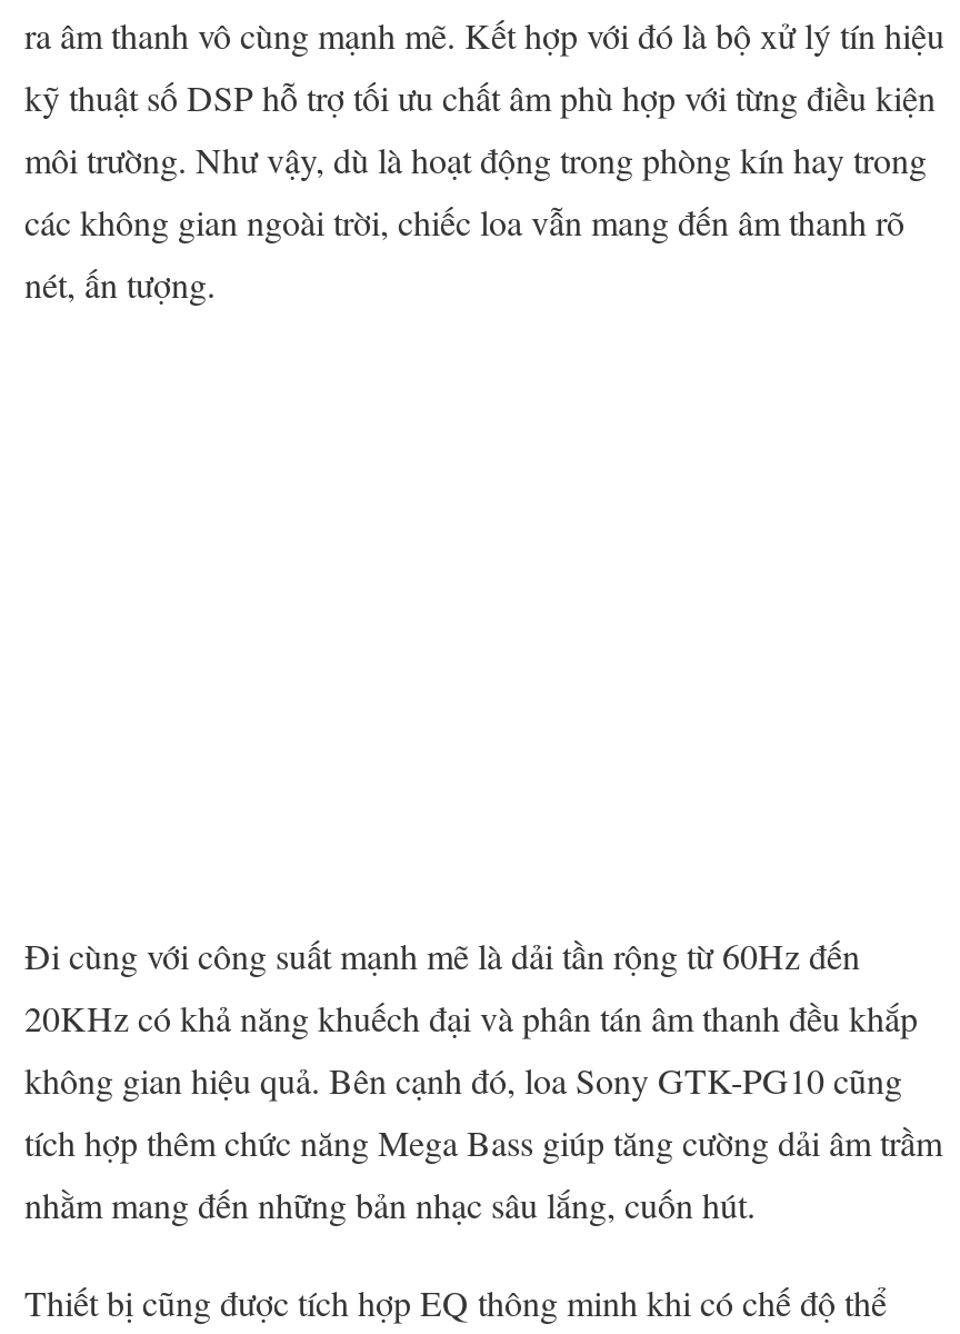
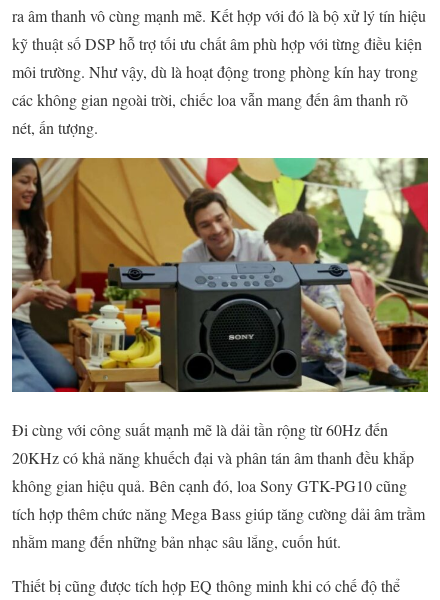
none -> [11,157,429,393] [image]

